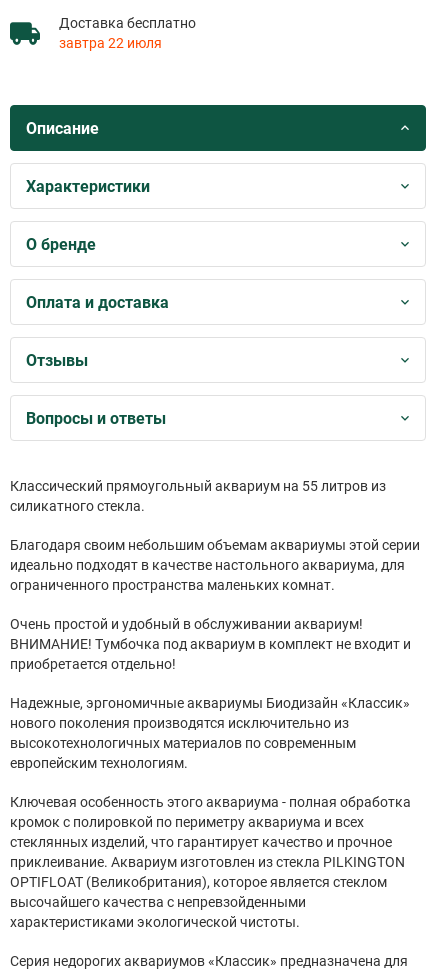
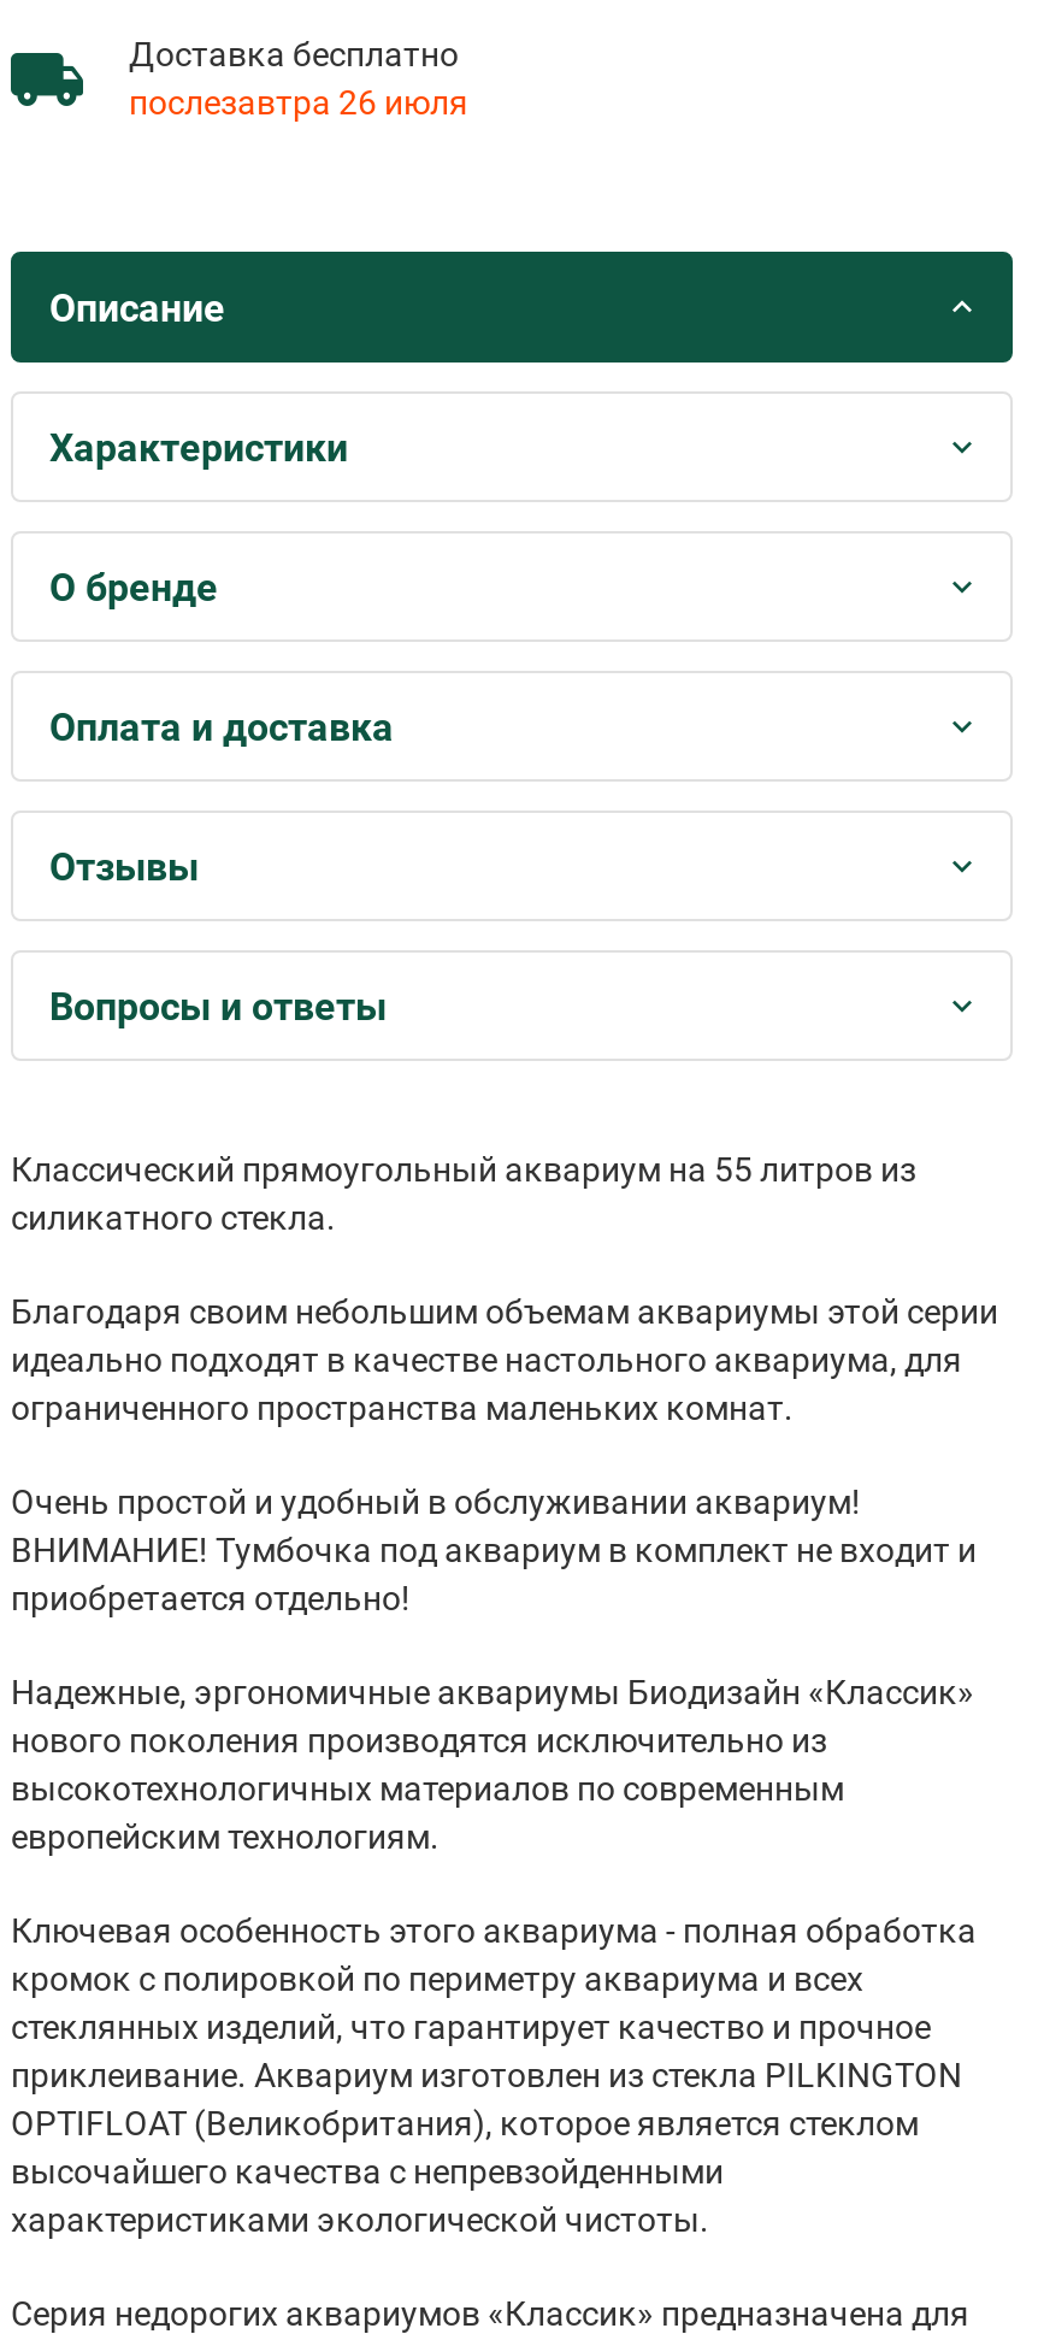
[59,35,162,51] завтра 22 июля -> [129,83,468,122] послезавтра 26 июля

